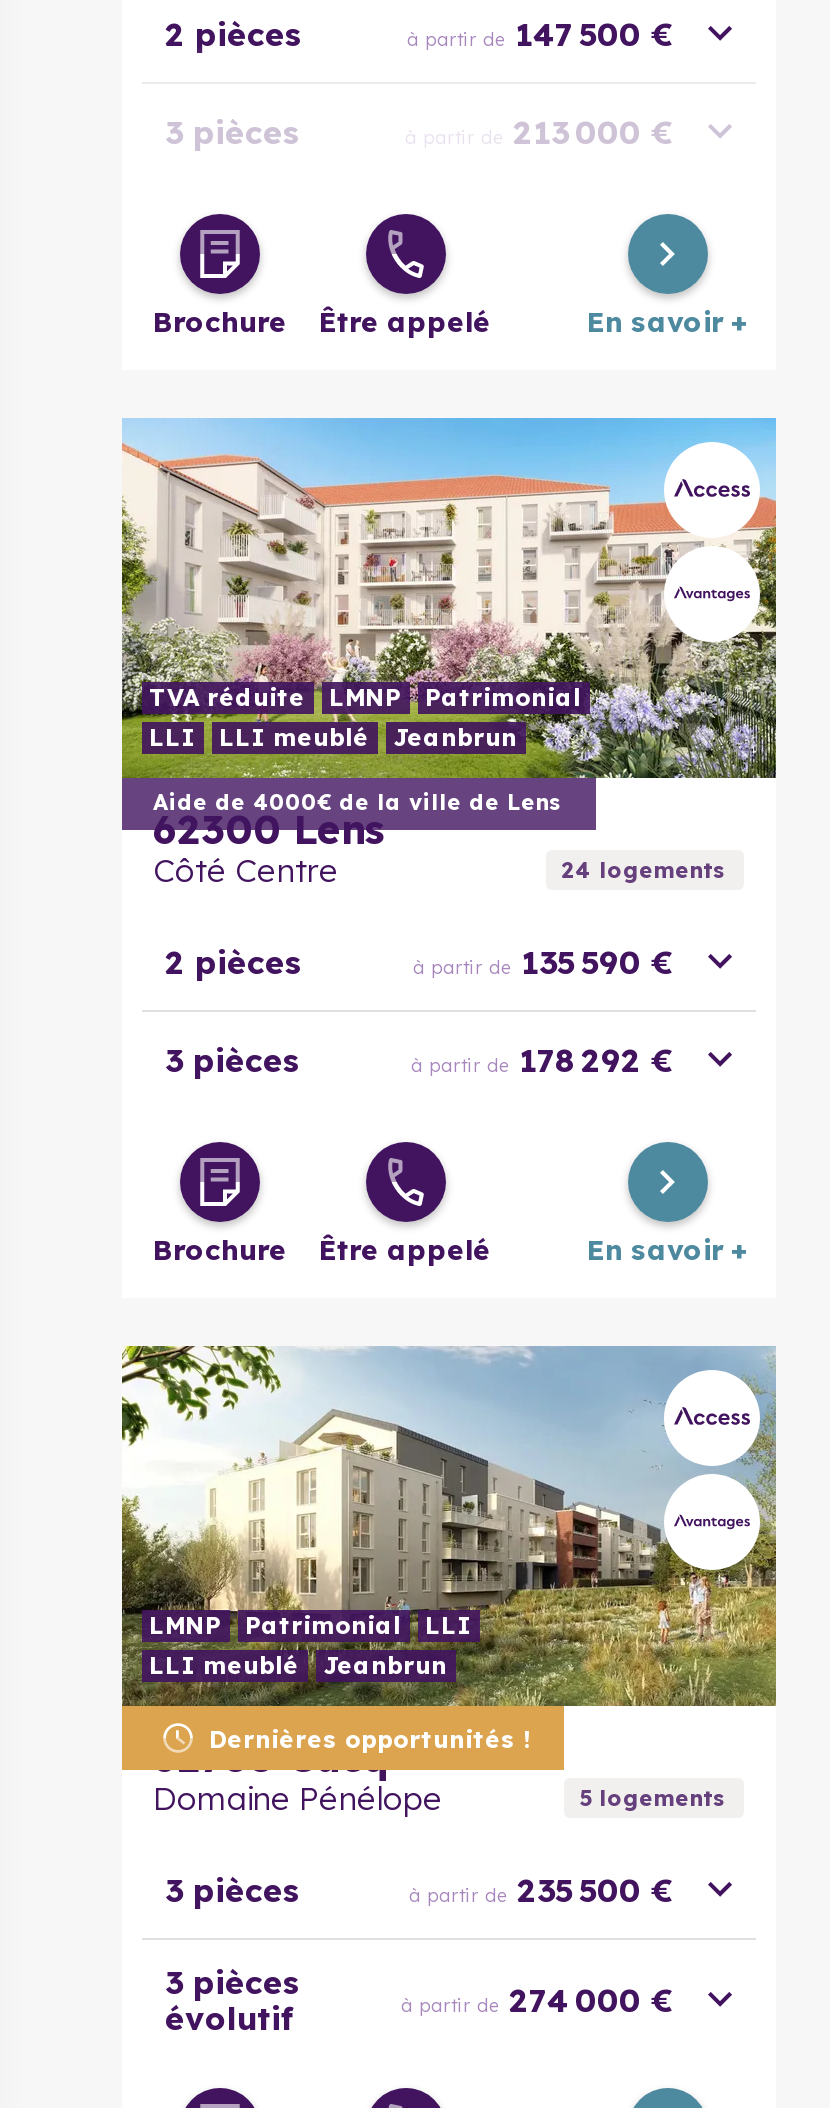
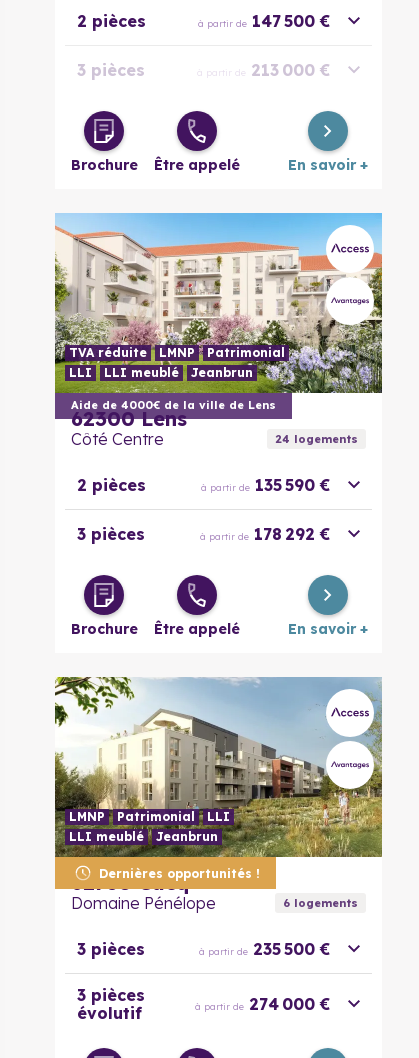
[579,1784,727,1812] 5 logements -> [282,896,357,910] 6 logements

